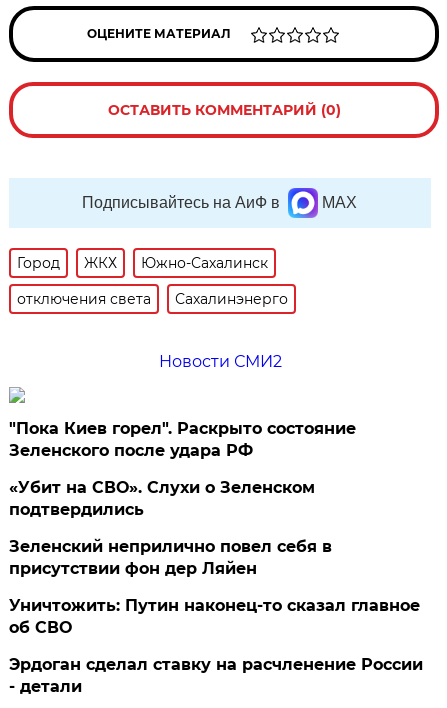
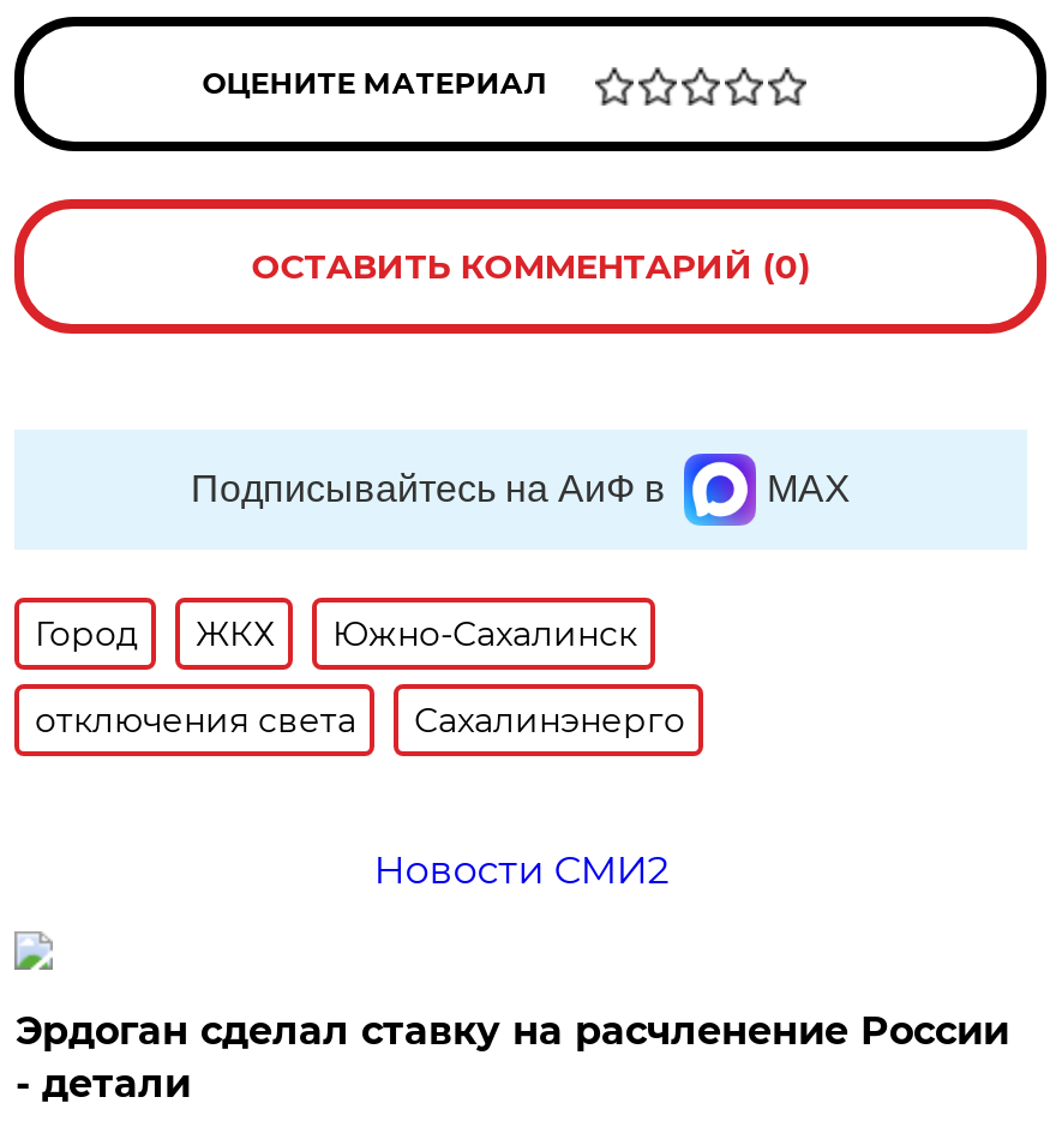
[9,419,420,637] "Пока Киев горел". Раскрыто состояние | Зеленского после удара РФ | «Убит на СВО». Слухи о Зеленском | подтвердились | Зеленский неприлично повел cебя в | присутствии фон дер Ляйен | Уничтожить: Путин наконец-то сказал главное | об СВО -> none

